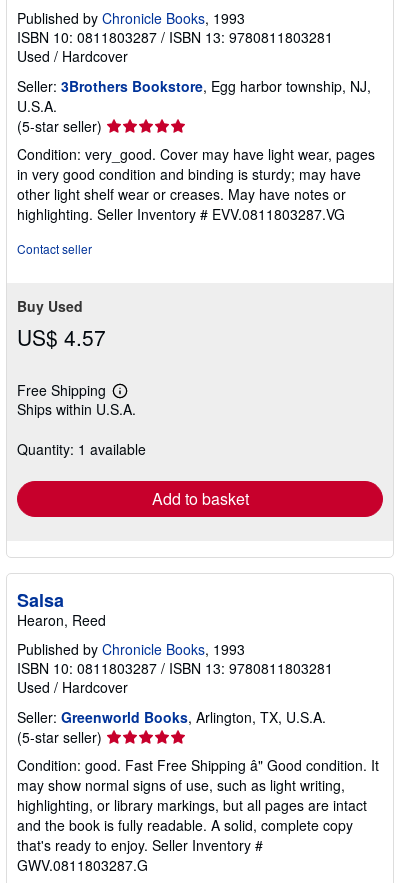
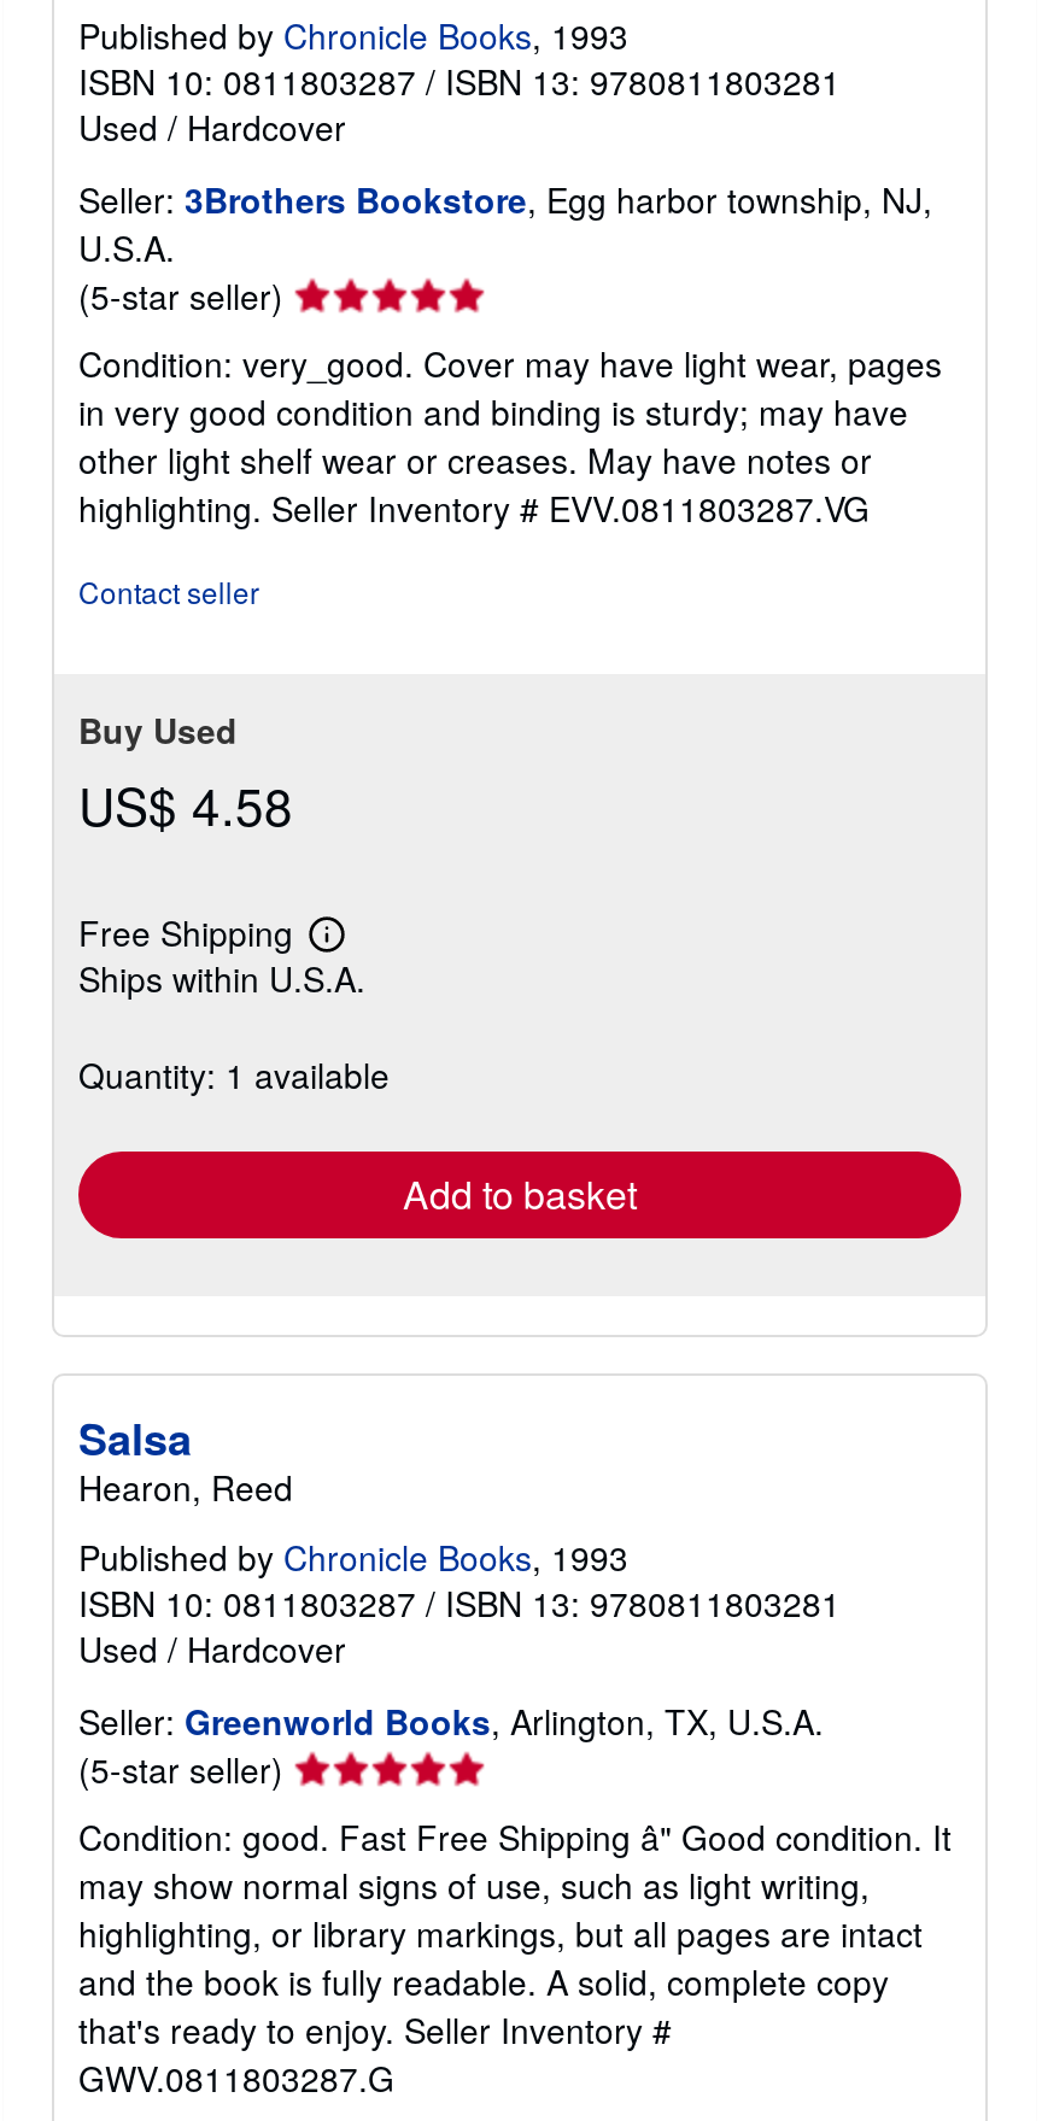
[17,321,106,351] US$ 4.57 -> [78,769,293,842] US$ 4.58

